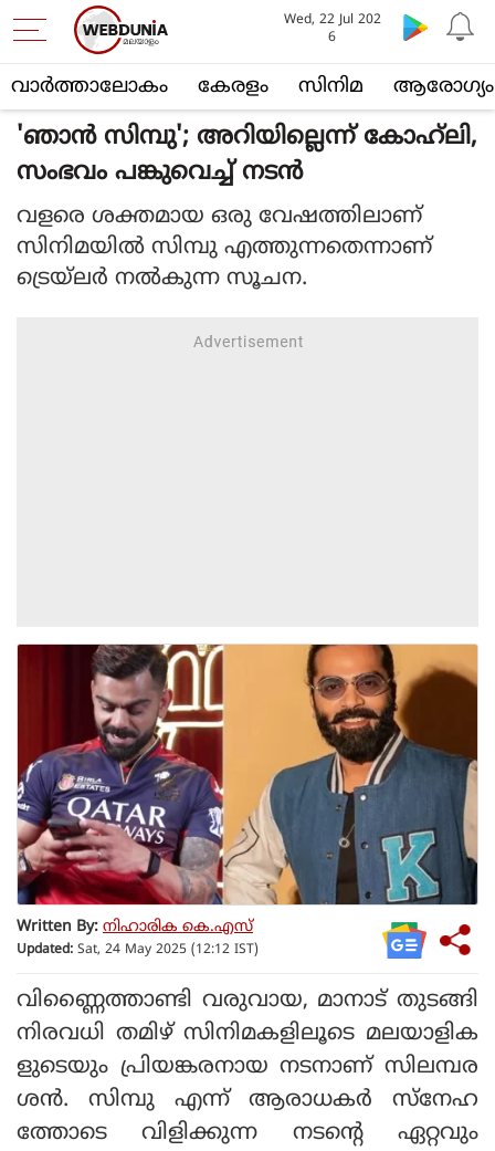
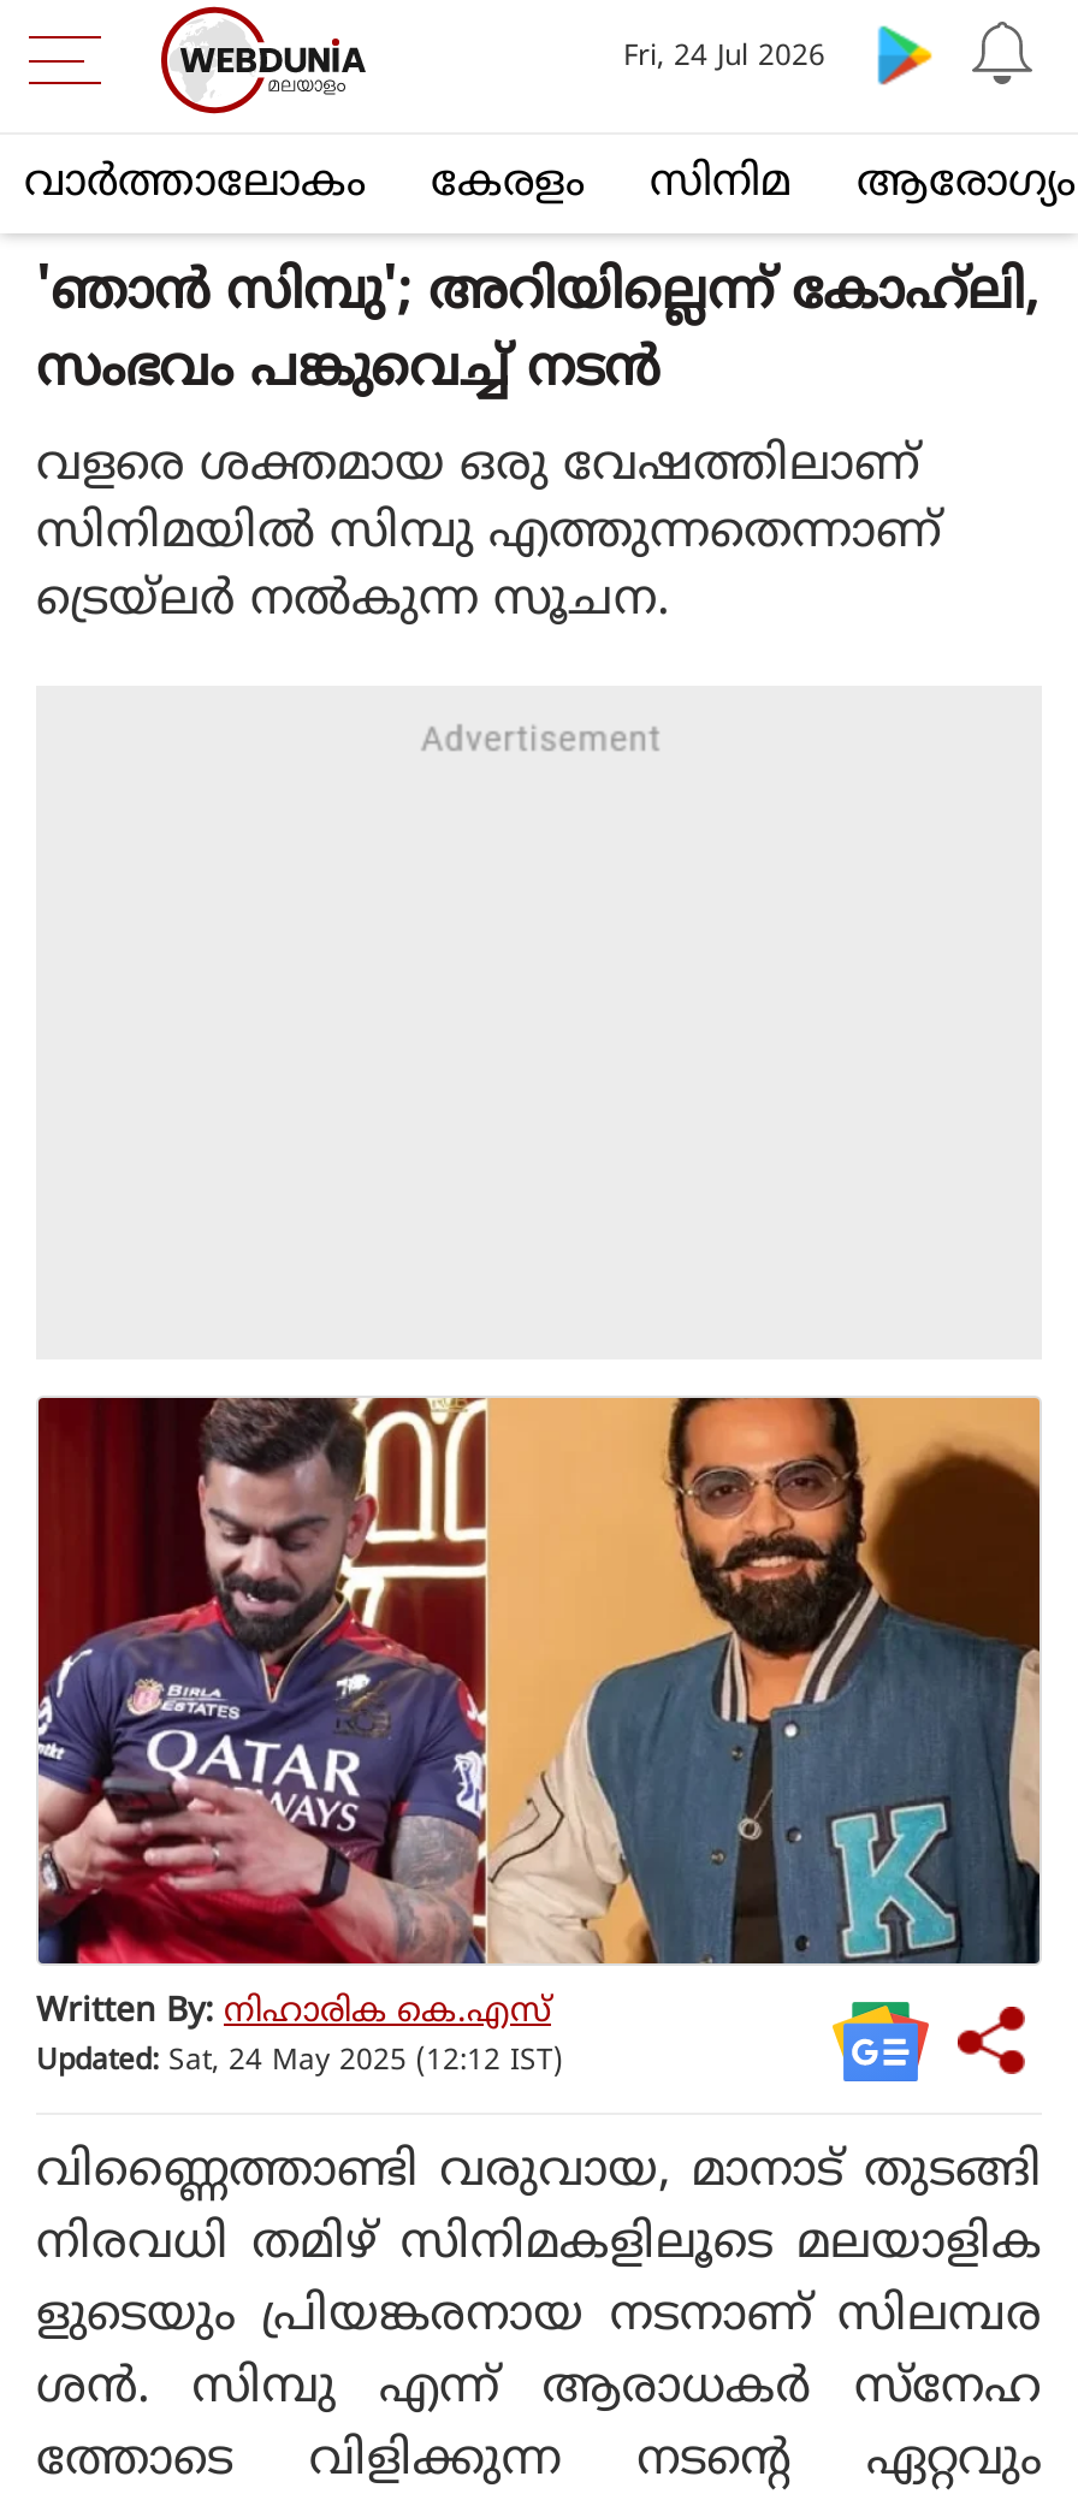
[284,12,381,46] Wed, 22 Jul 202 | 6 -> [623,41,825,77] Fri, 24 Jul 2026

